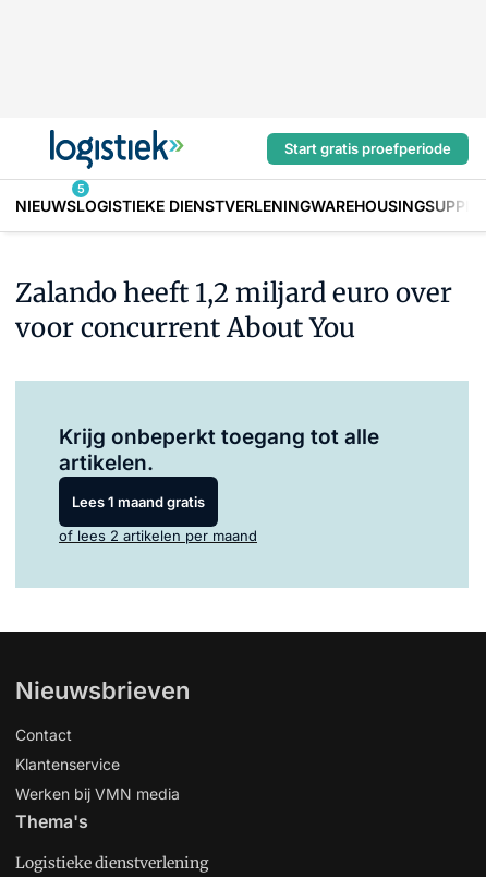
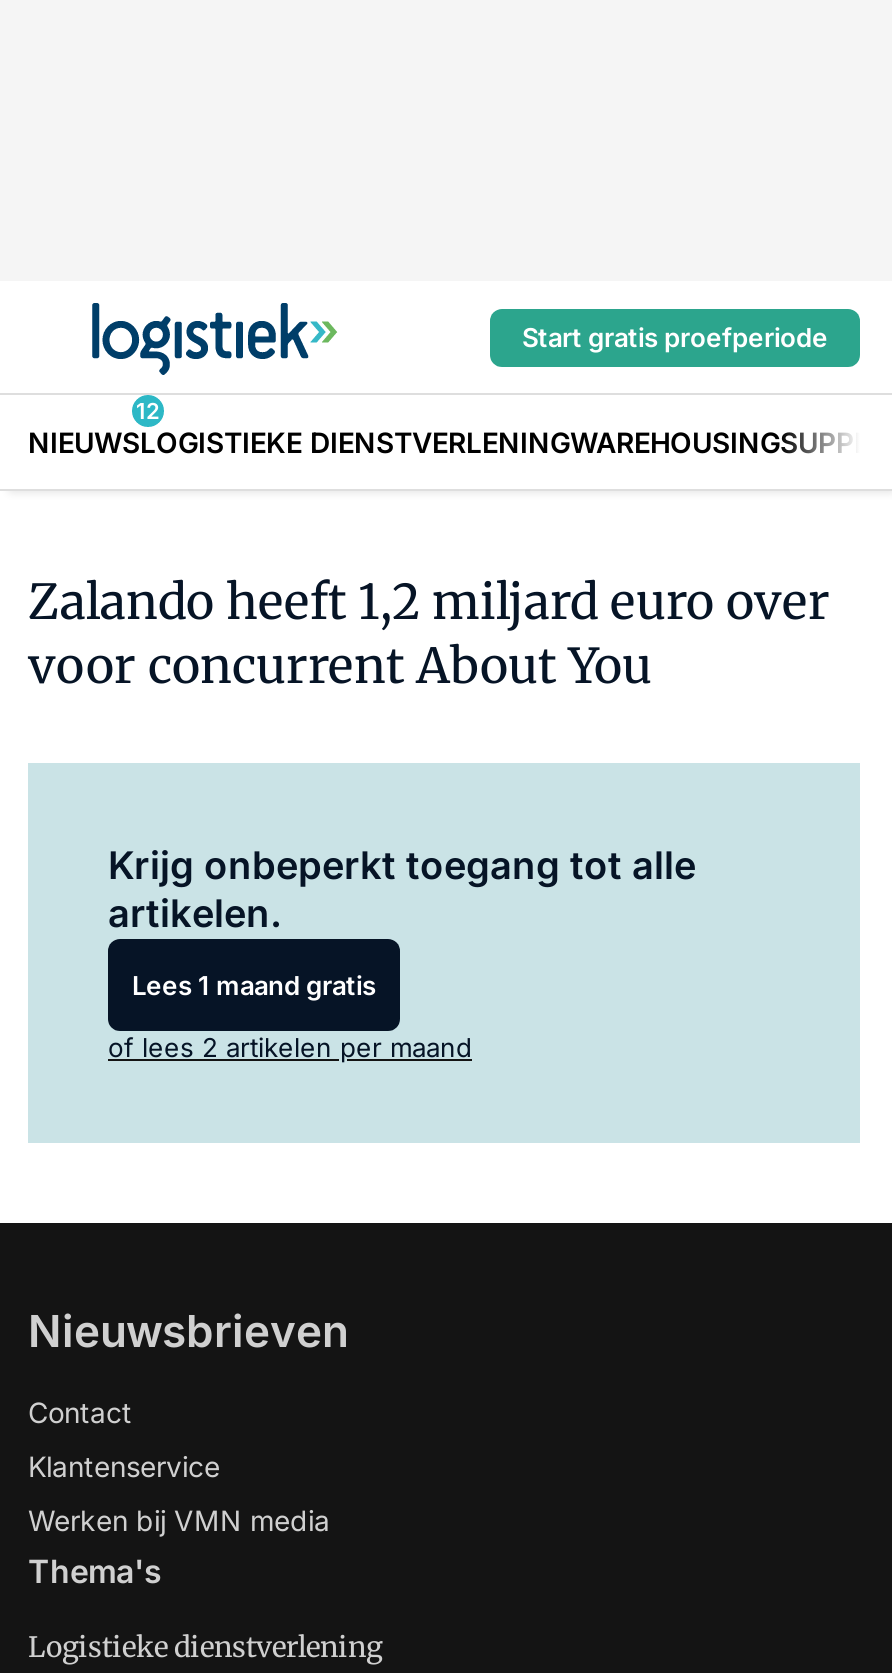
[77,181,84,196] 5 -> [136,397,160,425] 12

